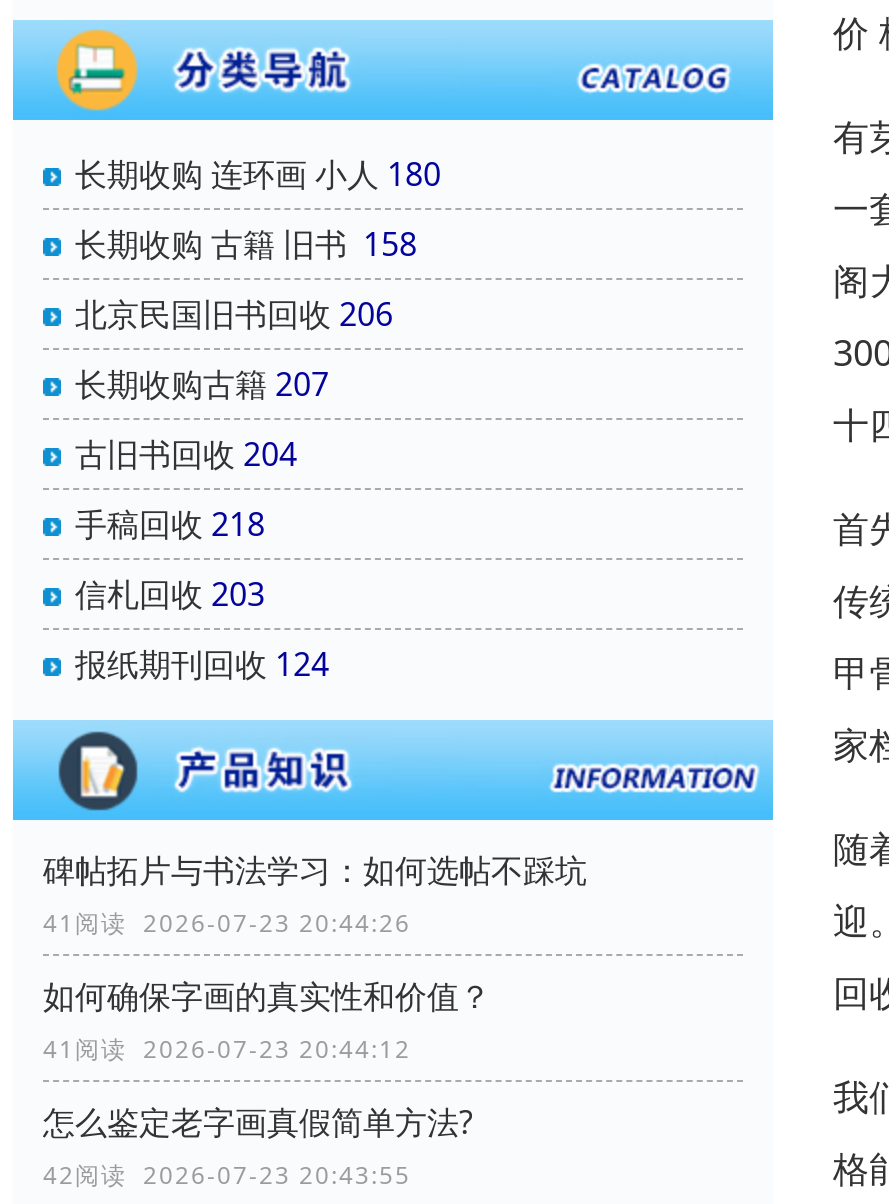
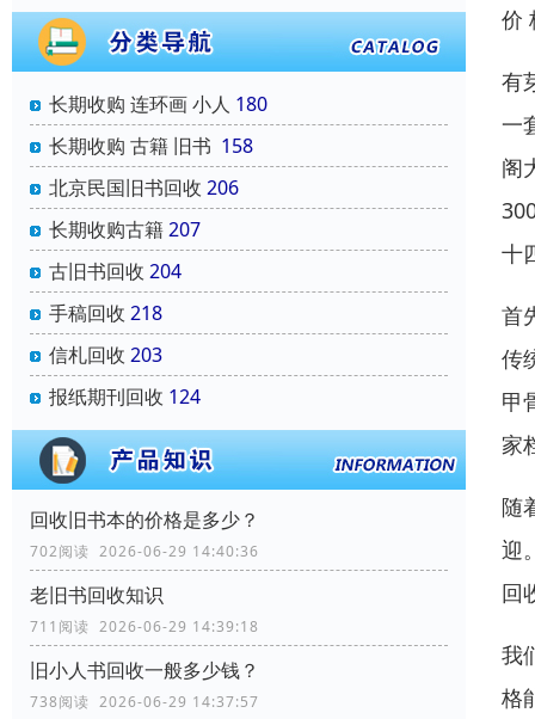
[43,848,587,940] 碑帖拓片与书法学习：如何选帖不踩坑 | 41阅读 2026-07-23 20:44:26 -> [30,507,259,562] 回收旧书本的价格是多少？ | 702阅读 2026-06-29 14:40:36
[43,974,491,1066] 如何确保字画的真实性和价值？ | 41阅读 2026-07-23 20:44:12 -> [30,582,259,637] 老旧书回收知识 | 711阅读 2026-06-29 14:39:18
[43,1100,473,1192] 怎么鉴定老字画真假简单方法? | 42阅读 2026-07-23 20:43:55 -> [30,657,259,712] 旧小人书回收一般多少钱？ | 738阅读 2026-06-29 14:37:57

